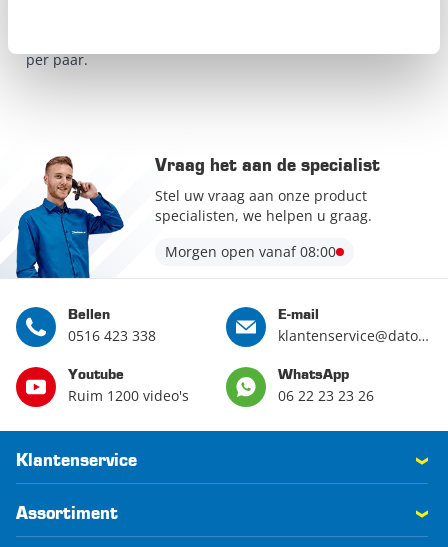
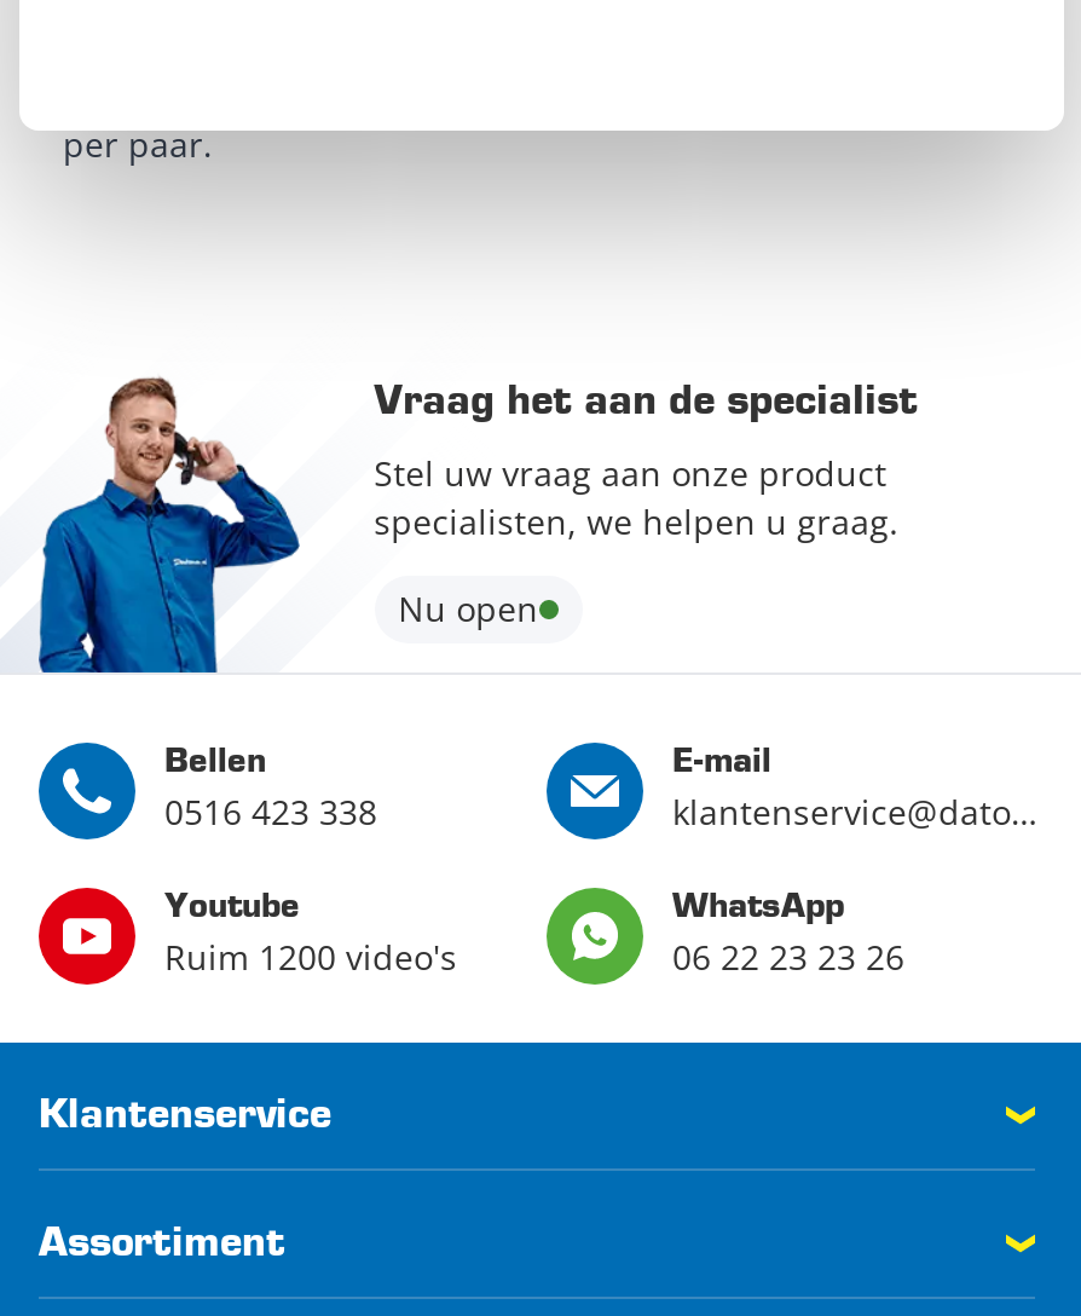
[165,242,336,261] Morgen open vanaf 08:00 -> [398,586,539,632] Nu open

